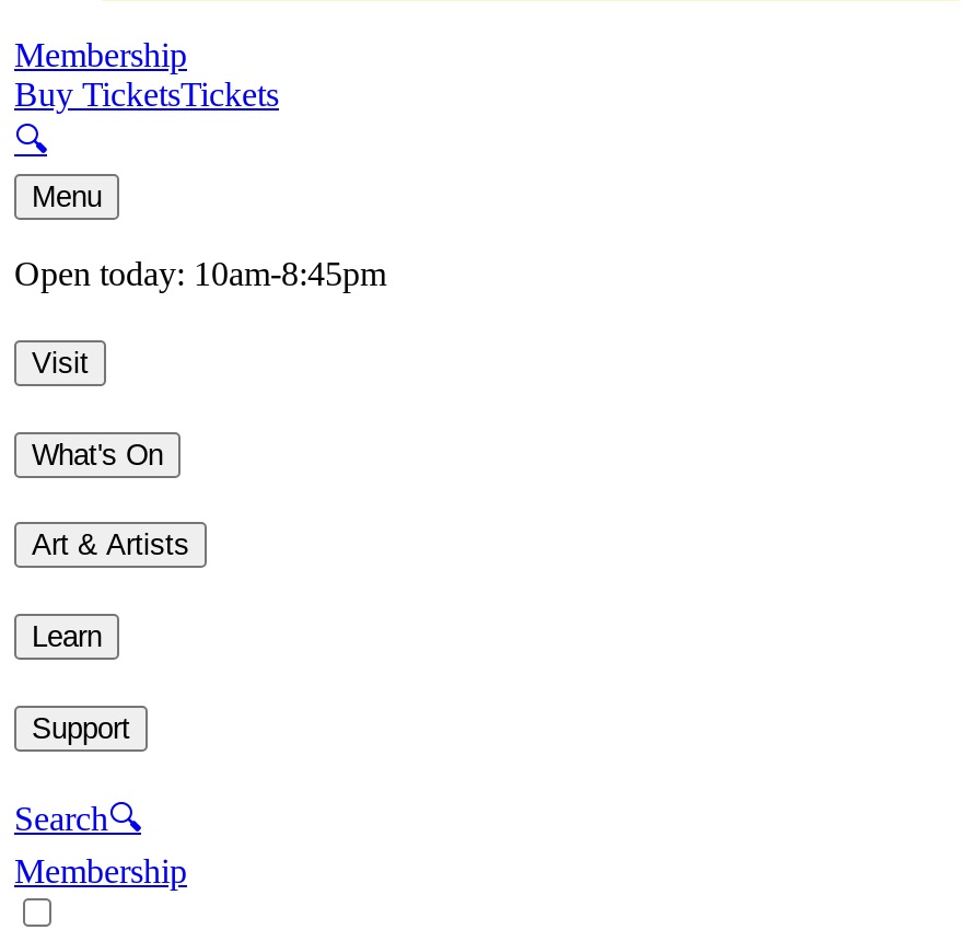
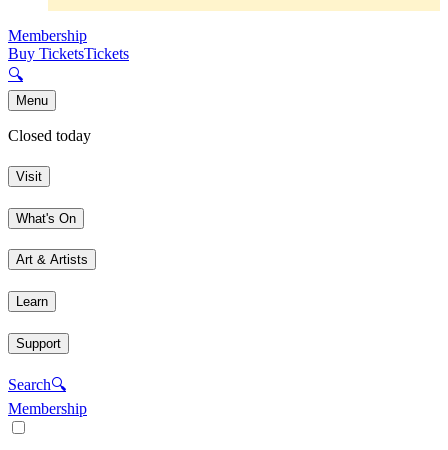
[14,256,386,293] Open today: 10am-8:45pm -> [8,127,91,144] Closed today

